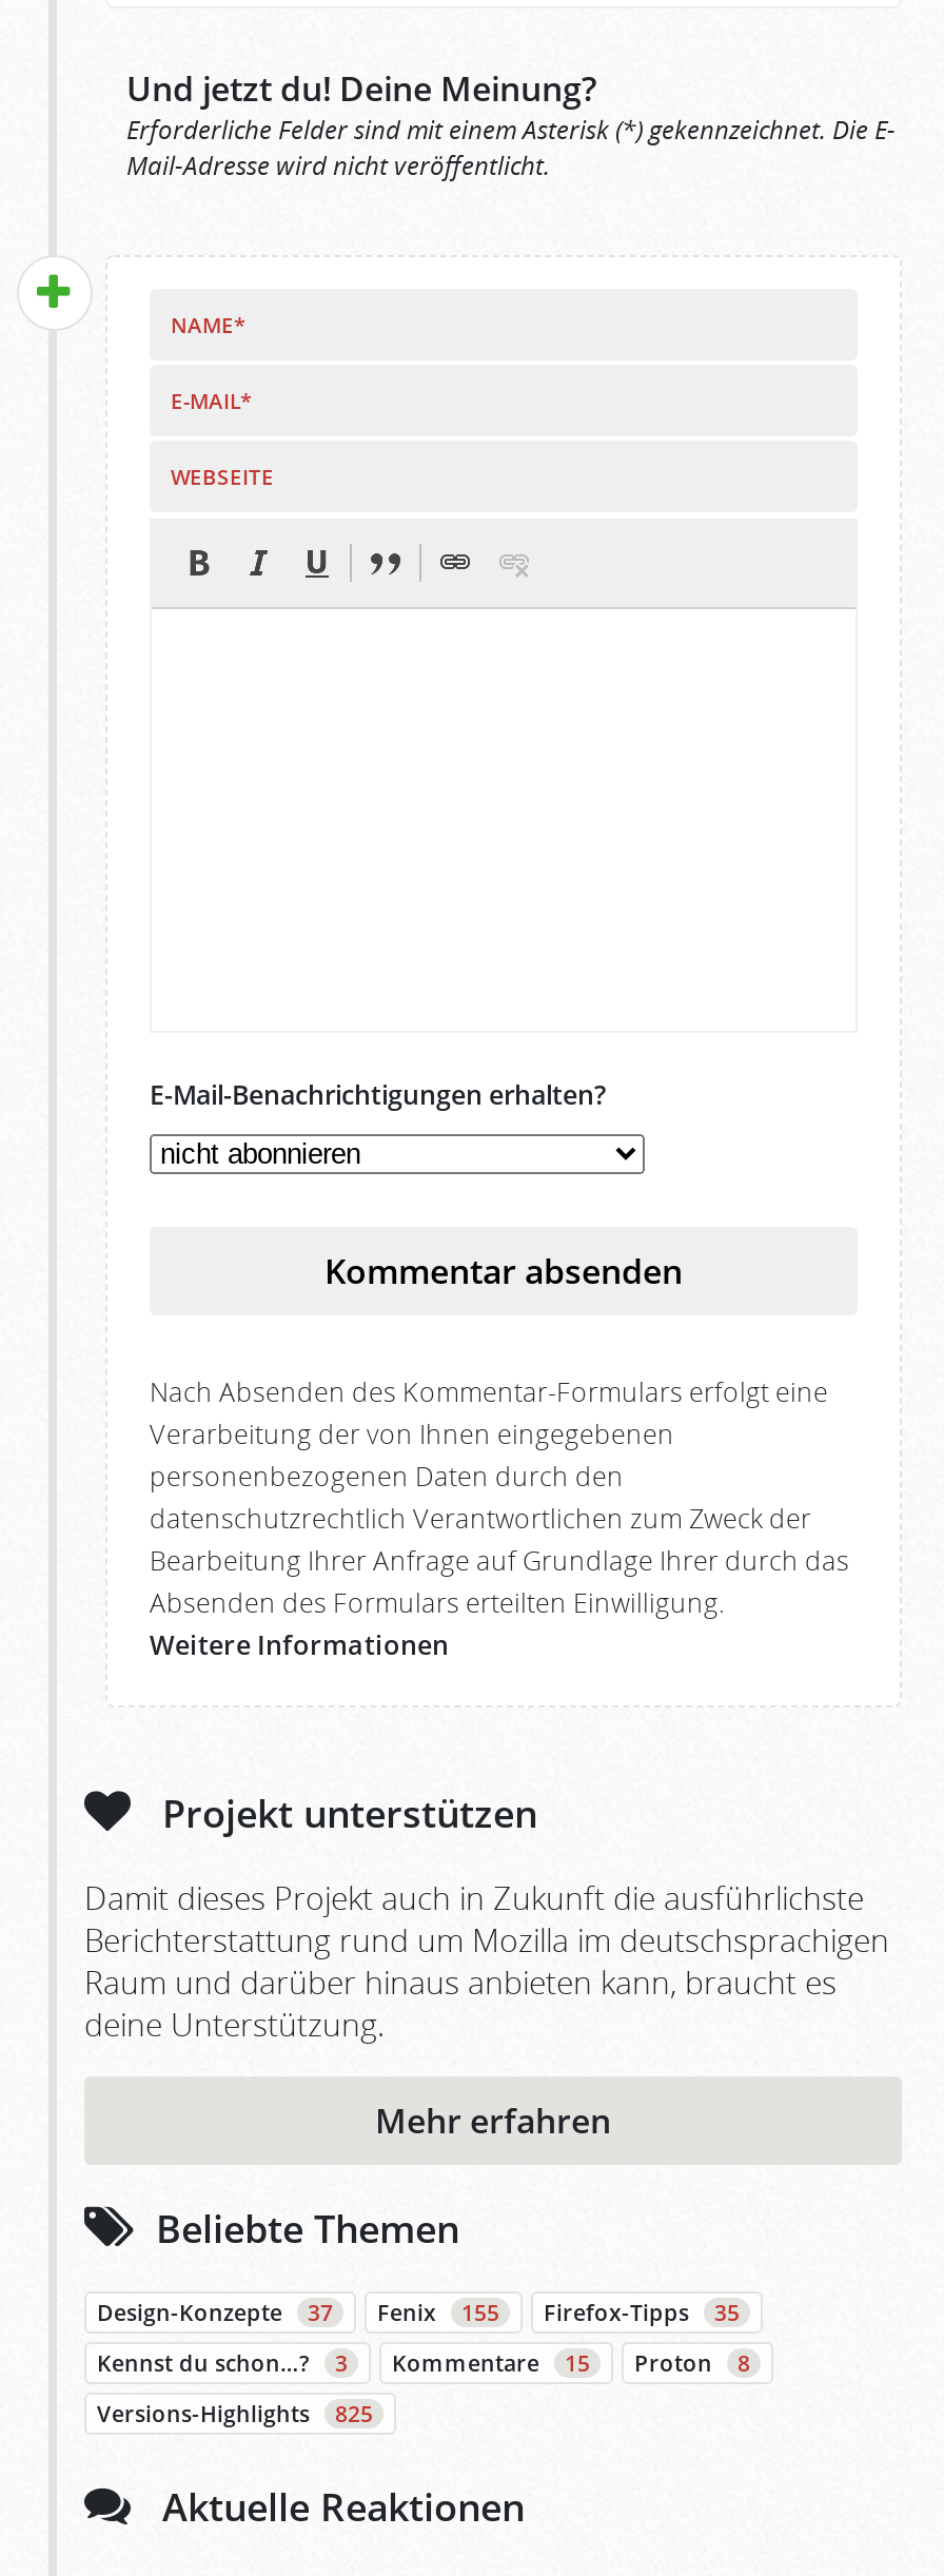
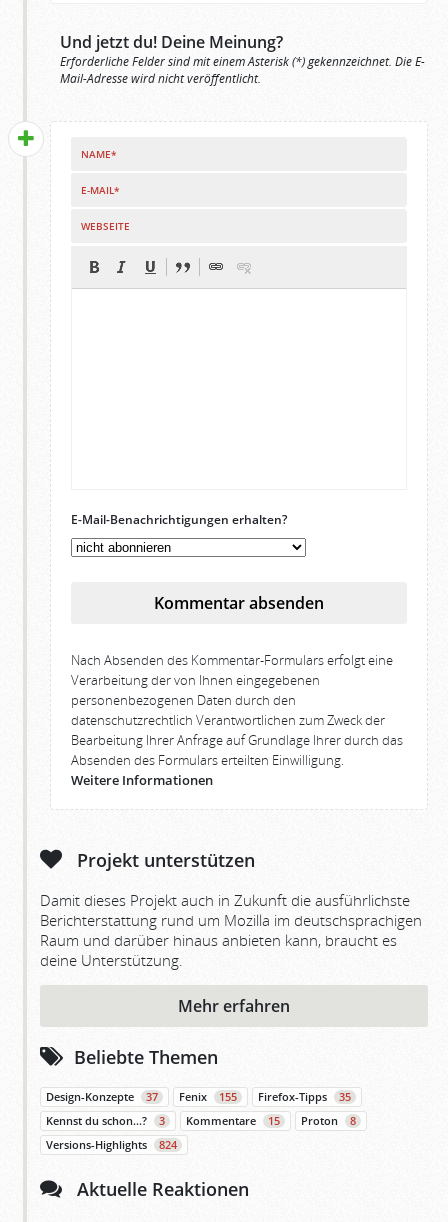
[97,2399,373,2429] Versions-Highlights 825 -> [46,1138,177,1152] Versions-Highlights 824

